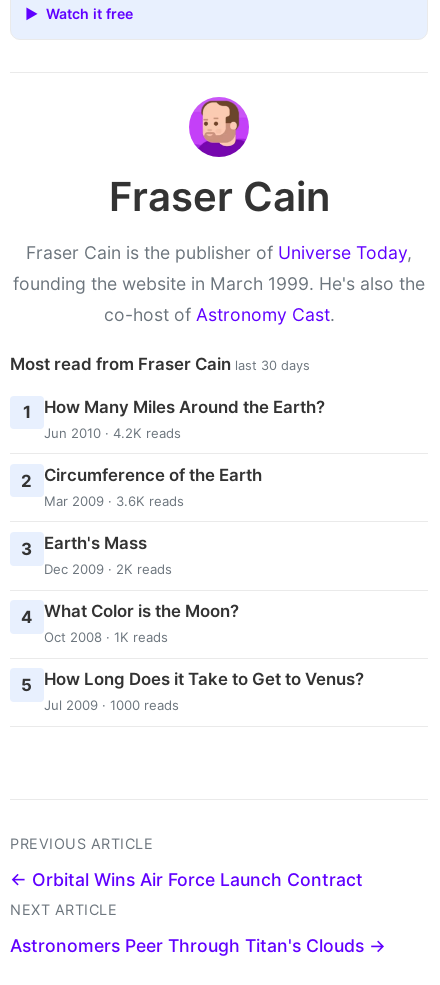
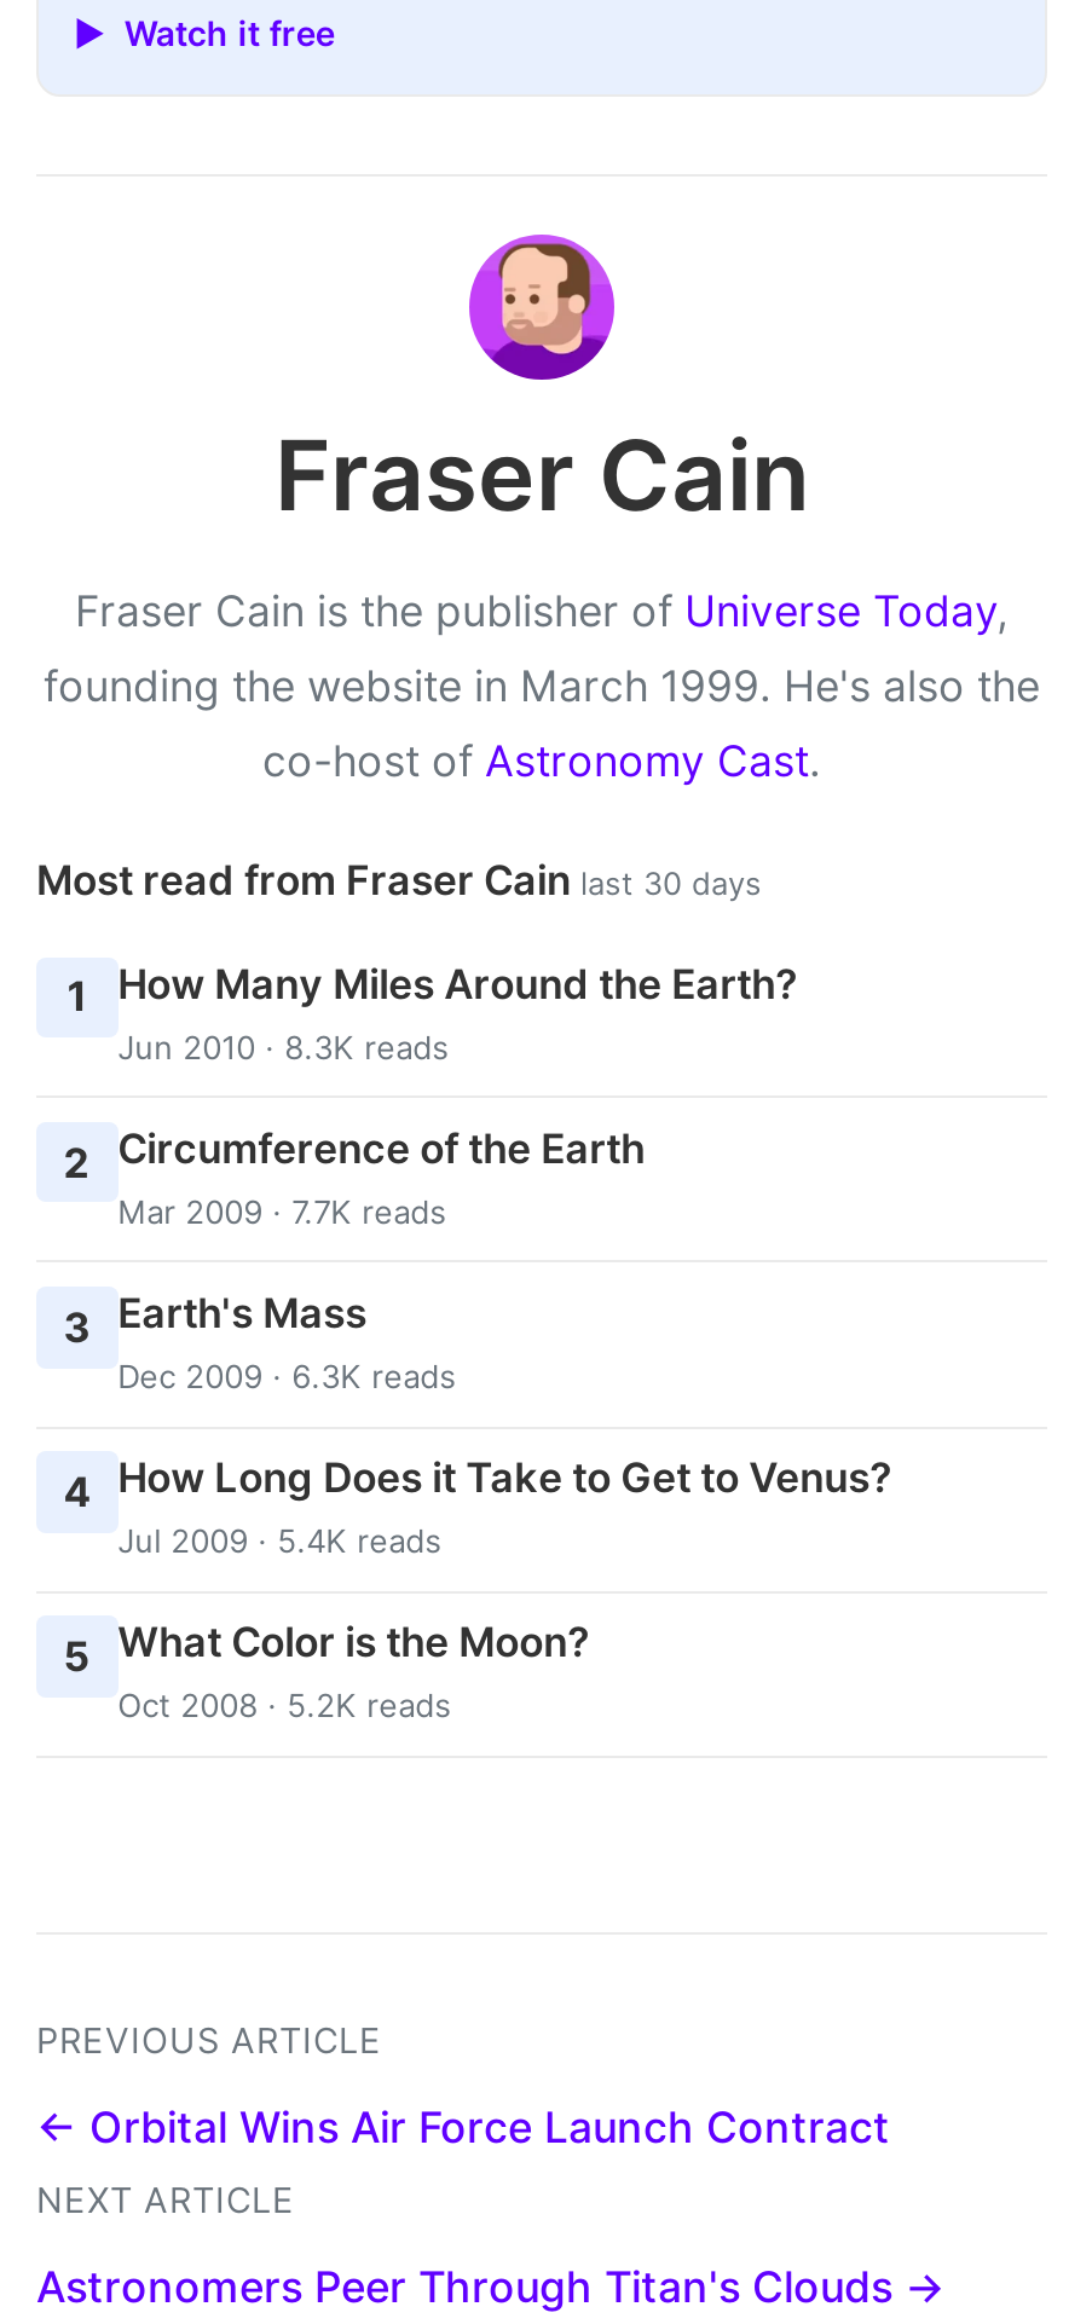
[44,424,181,440] Jun 2010 · 4.2K reads -> [118,1027,449,1065] Jun 2010 · 8.3K reads
[44,493,184,509] Mar 2009 · 3.6K reads -> [118,1192,446,1230] Mar 2009 · 7.7K reads
[44,561,172,577] Dec 2009 · 2K reads -> [118,1356,456,1395] Dec 2009 · 6.3K reads
[21,601,239,645] 4 What Color is the Moon? | Oct 2008 · 1K reads -> [64,1454,891,1560] 4 How Long Does it Take to Get to Venus? | Jul 2009 · 5.4K reads
[21,669,364,713] 5 How Long Does it Take to Get to Venus? | Jul 2009 · 1000 reads -> [64,1619,589,1725] 5 What Color is the Moon? | Oct 2008 · 5.2K reads

